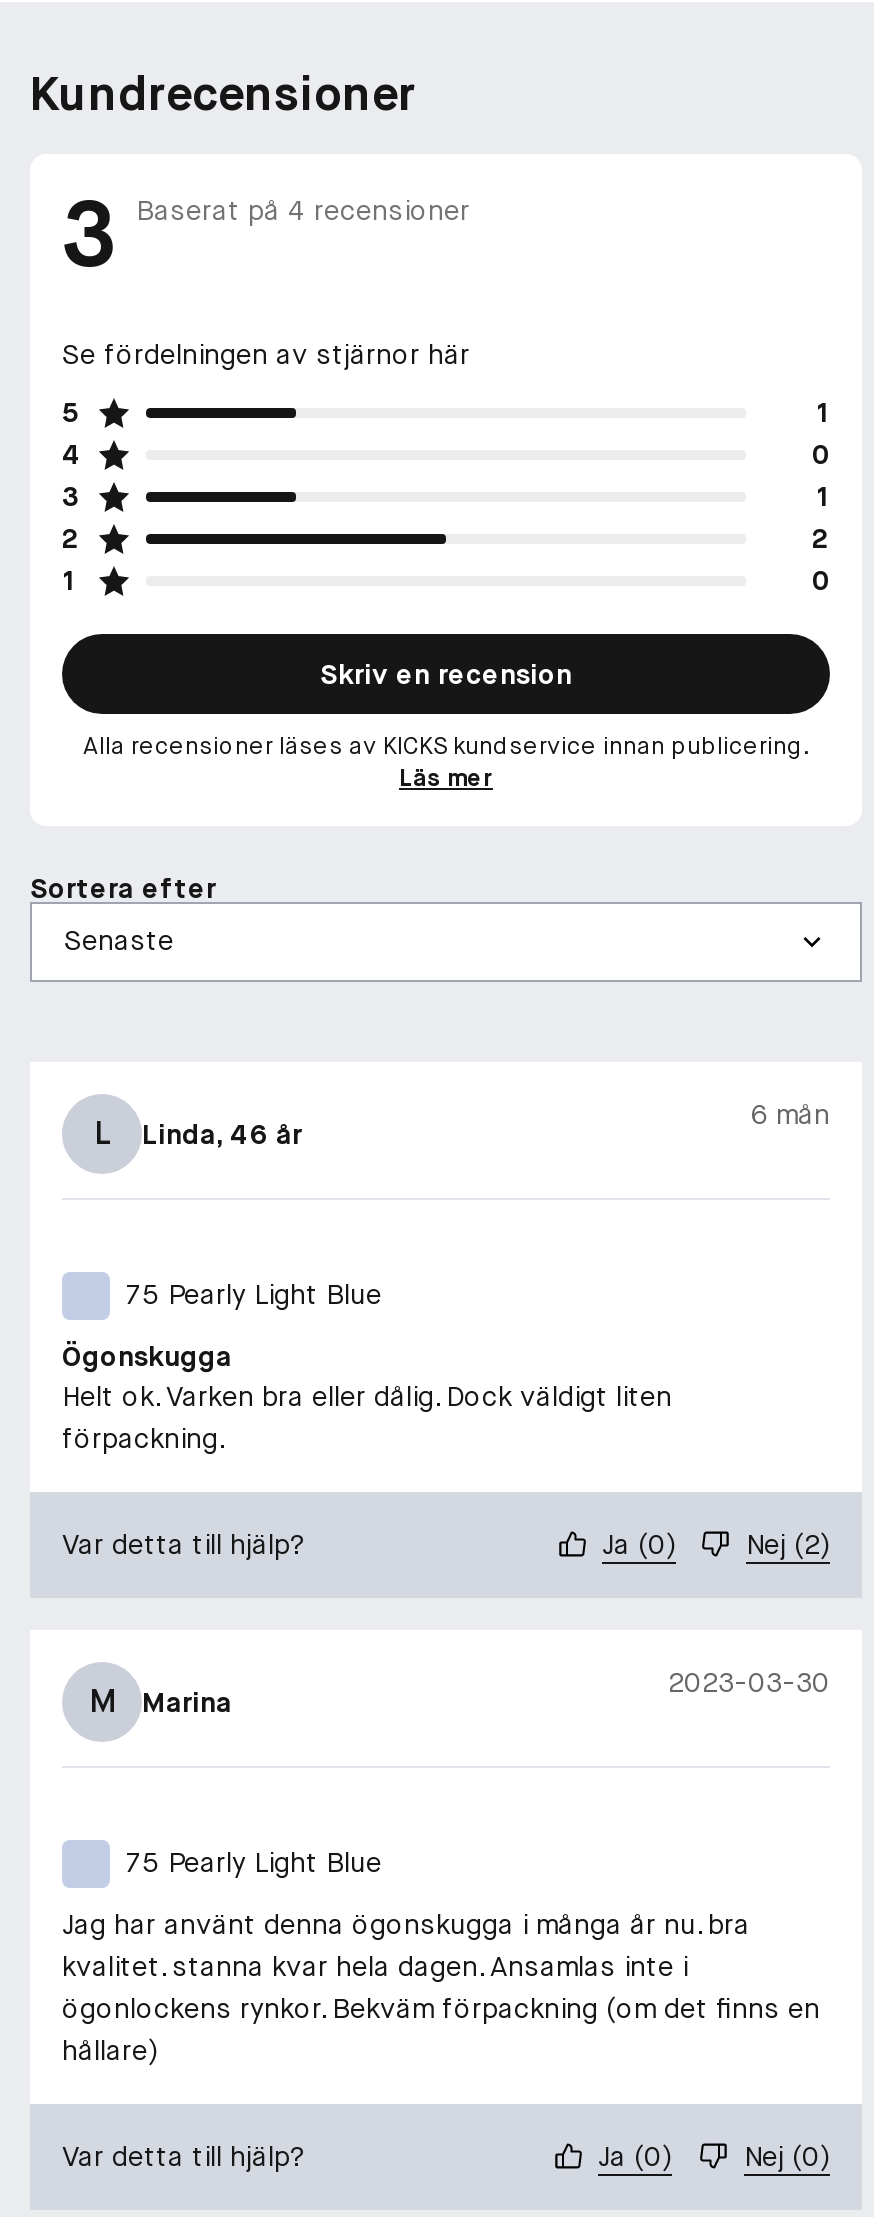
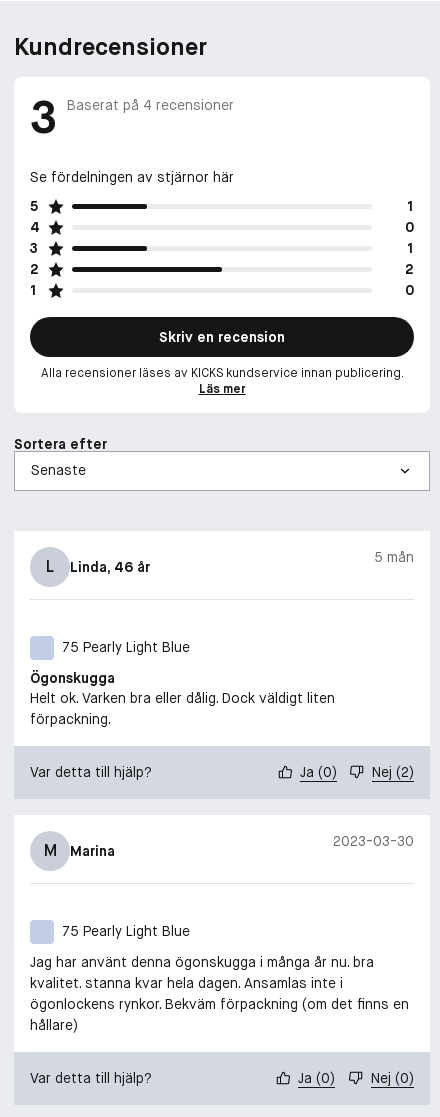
[750,1096,830,1132] 6 mån -> [374,548,414,566] 5 mån

